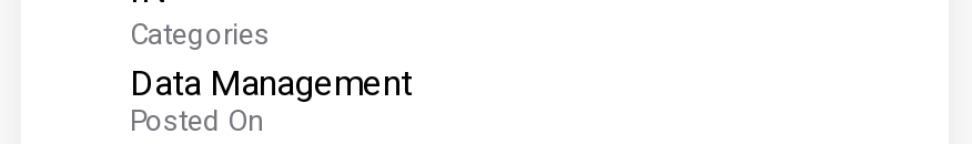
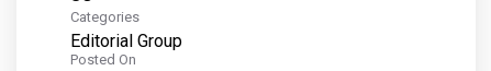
[130,61,412,103] Data Management -> [70,30,182,51] Editorial Group

